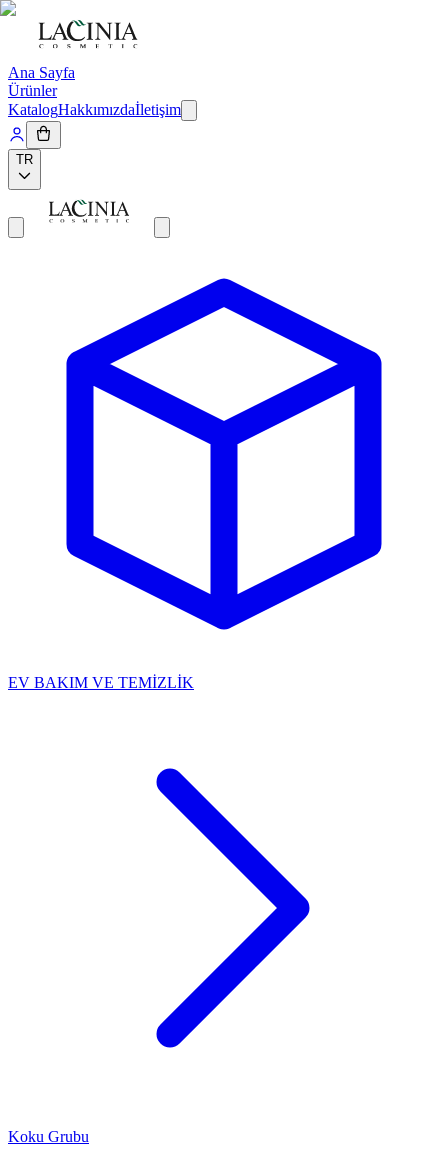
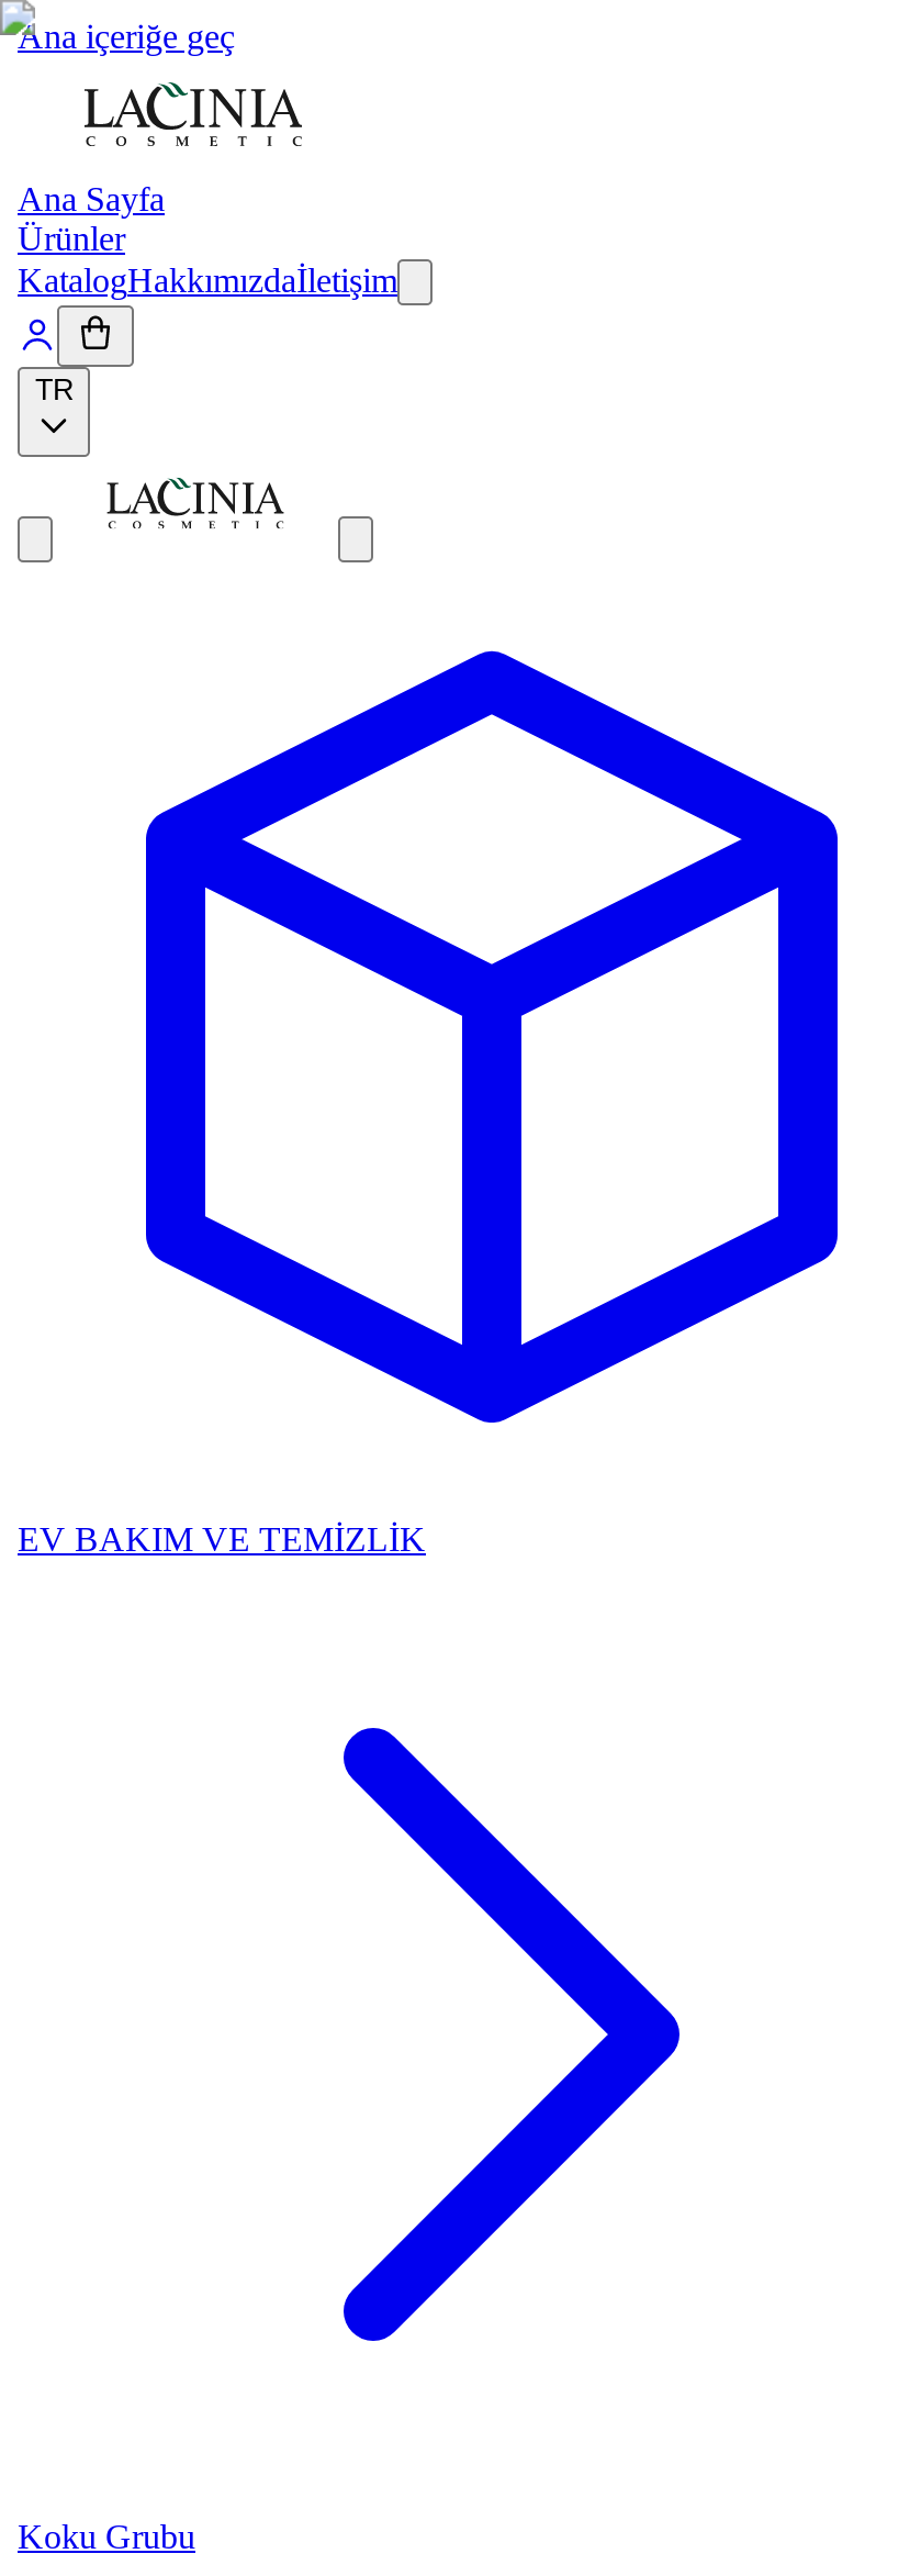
none -> [18,18,235,55] Ana içeriğe geç

